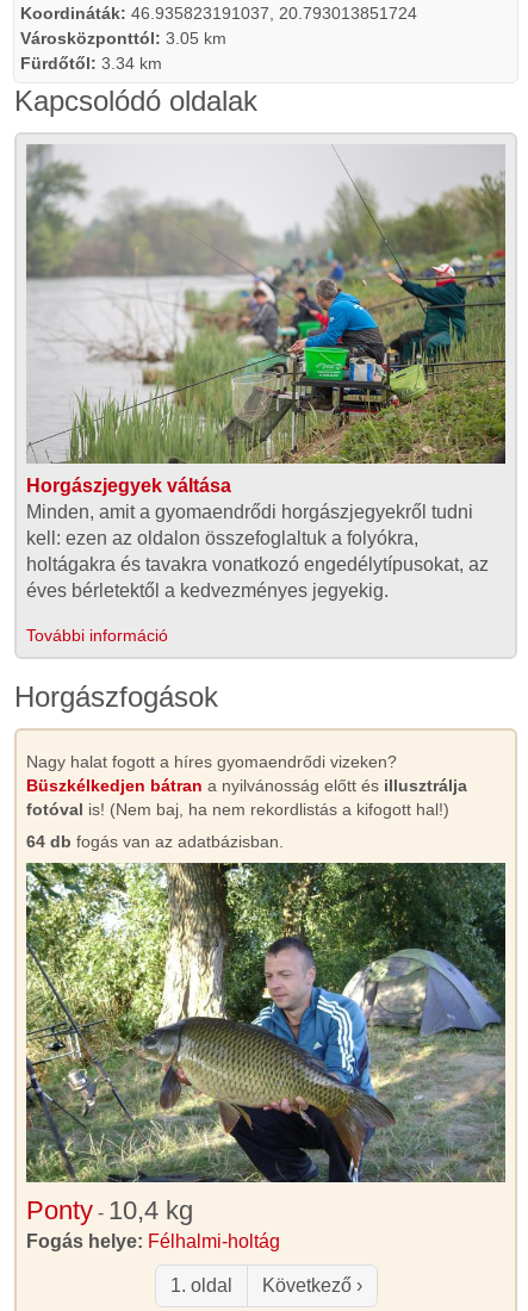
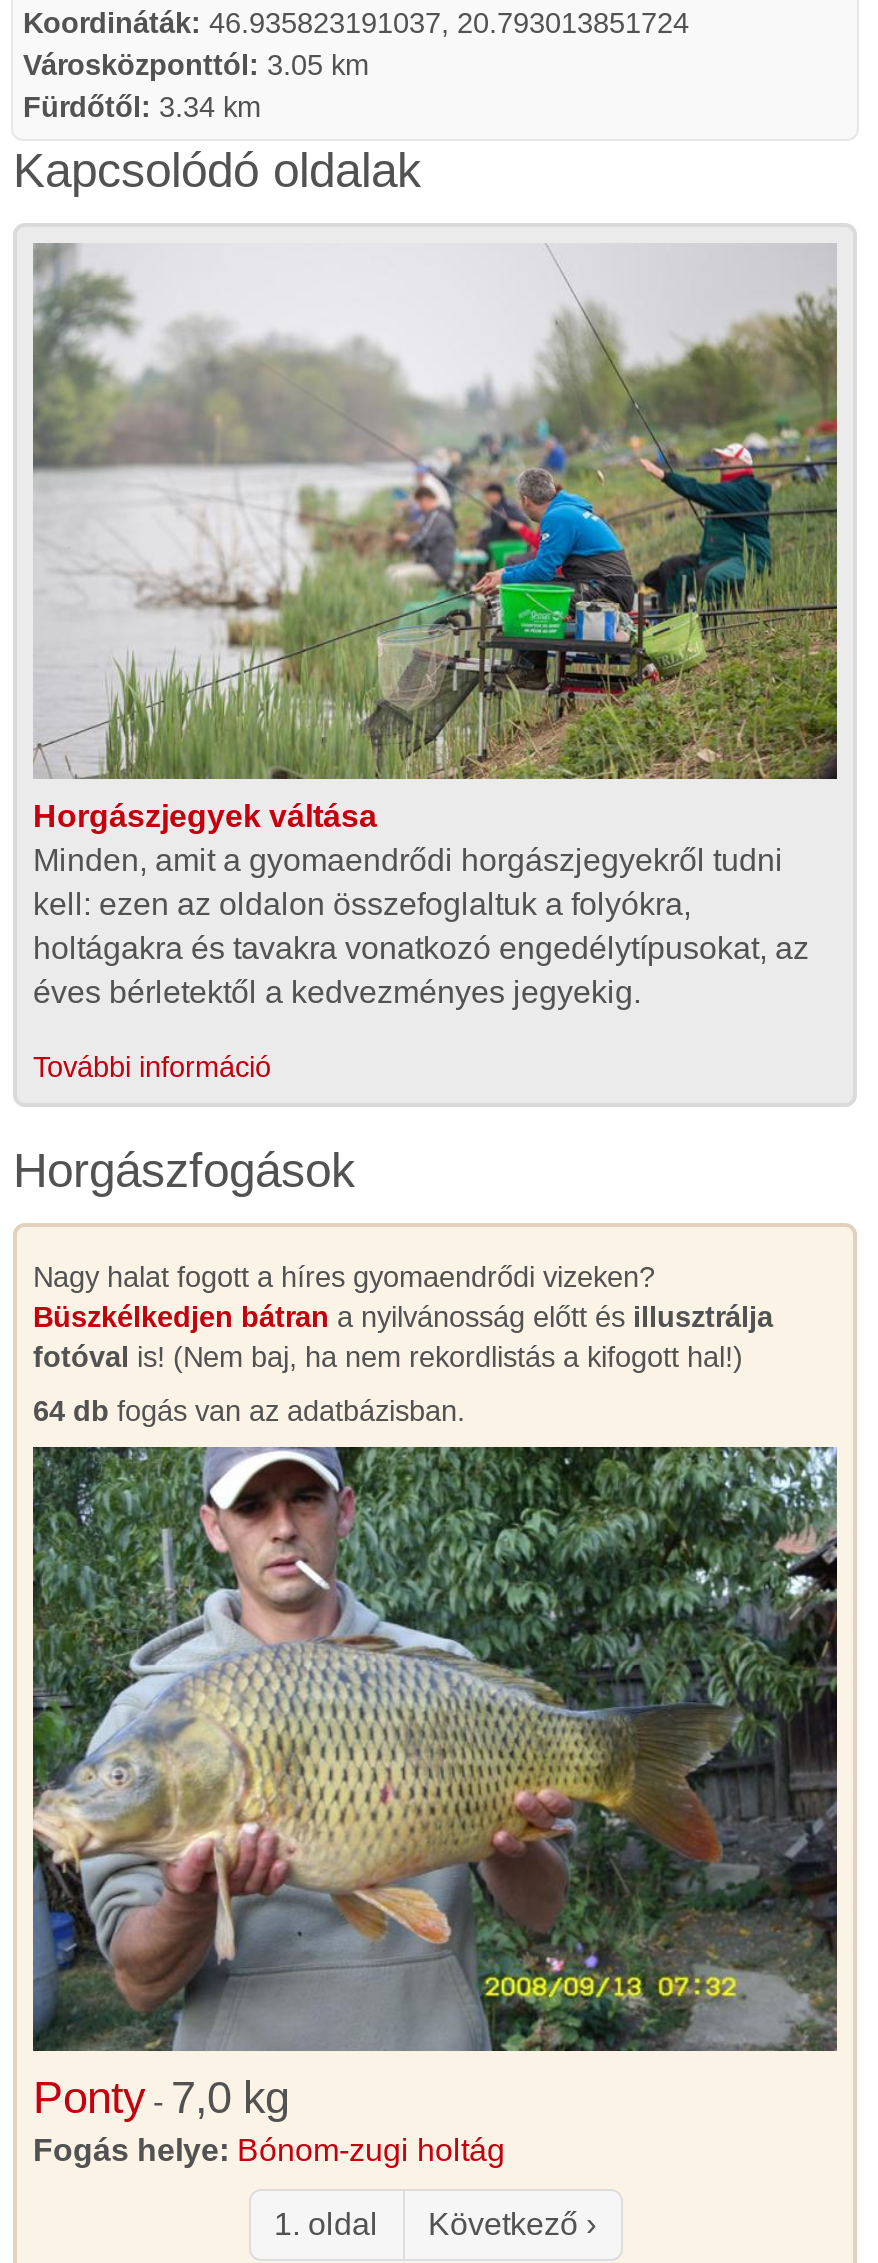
[25,862,505,1252] [image] | Ponty - 10,4 kg | Fogás helye: Félhalmi-holtág -> [31,1444,839,2167] [image] | Ponty - 7,0 kg | Fogás helye: Bónom-zugi holtág

